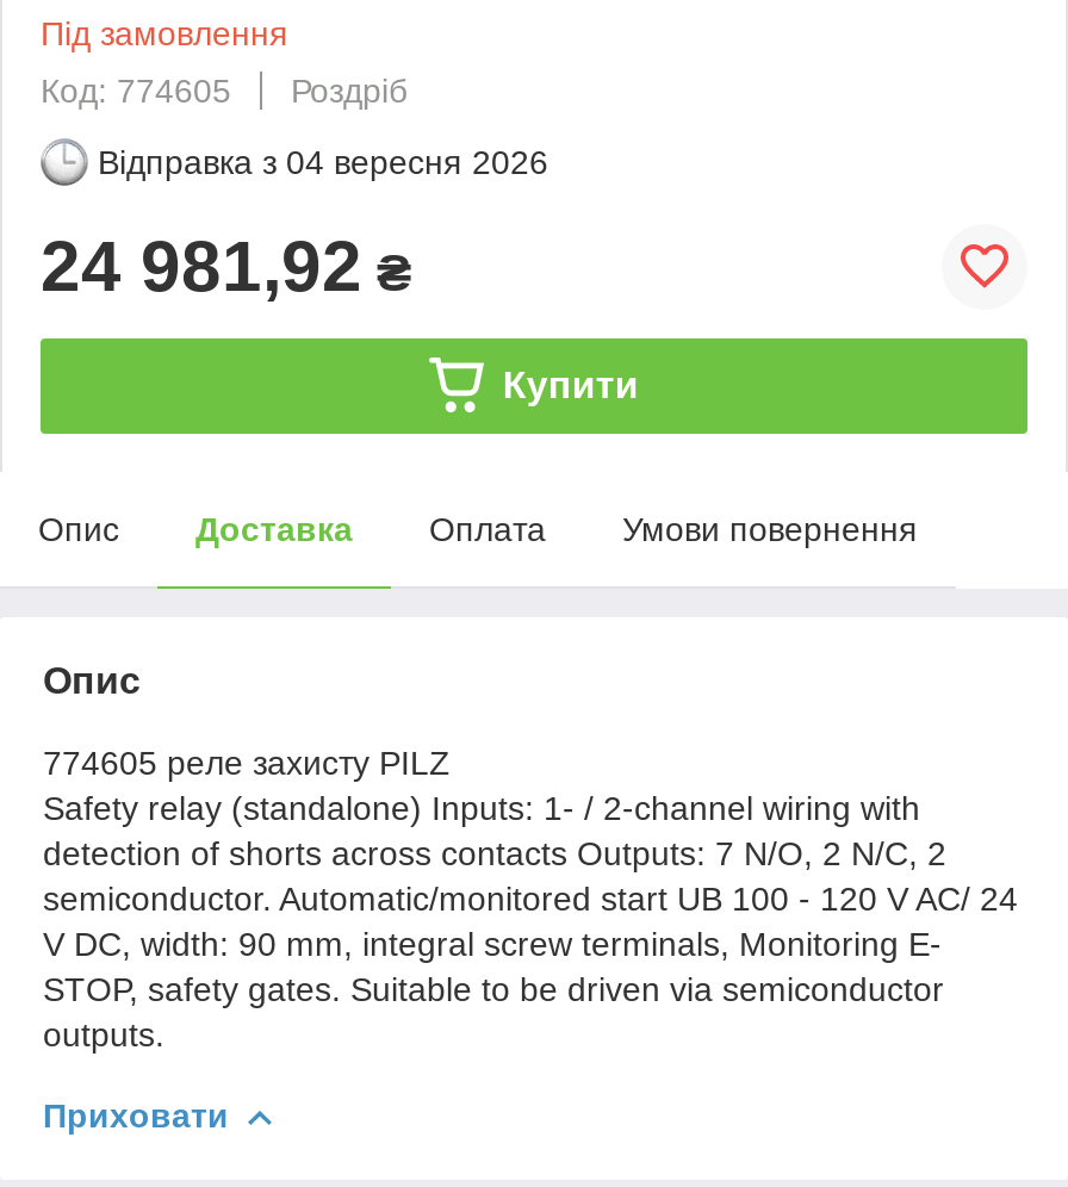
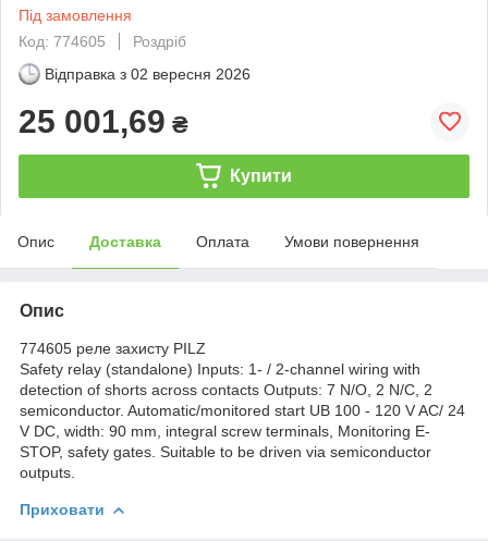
[98,143,548,181] Відправка з 04 вересня 2026 -> [45,65,251,83] Відправка з 02 вересня 2026
[41,226,412,305] 24 981,92 ₴ -> [19,103,188,139] 25 001,69 ₴

